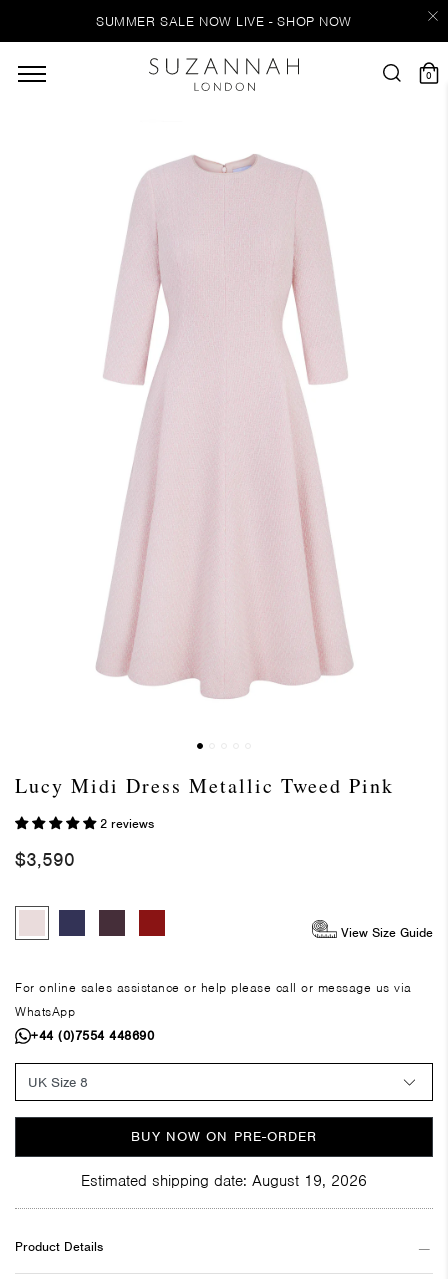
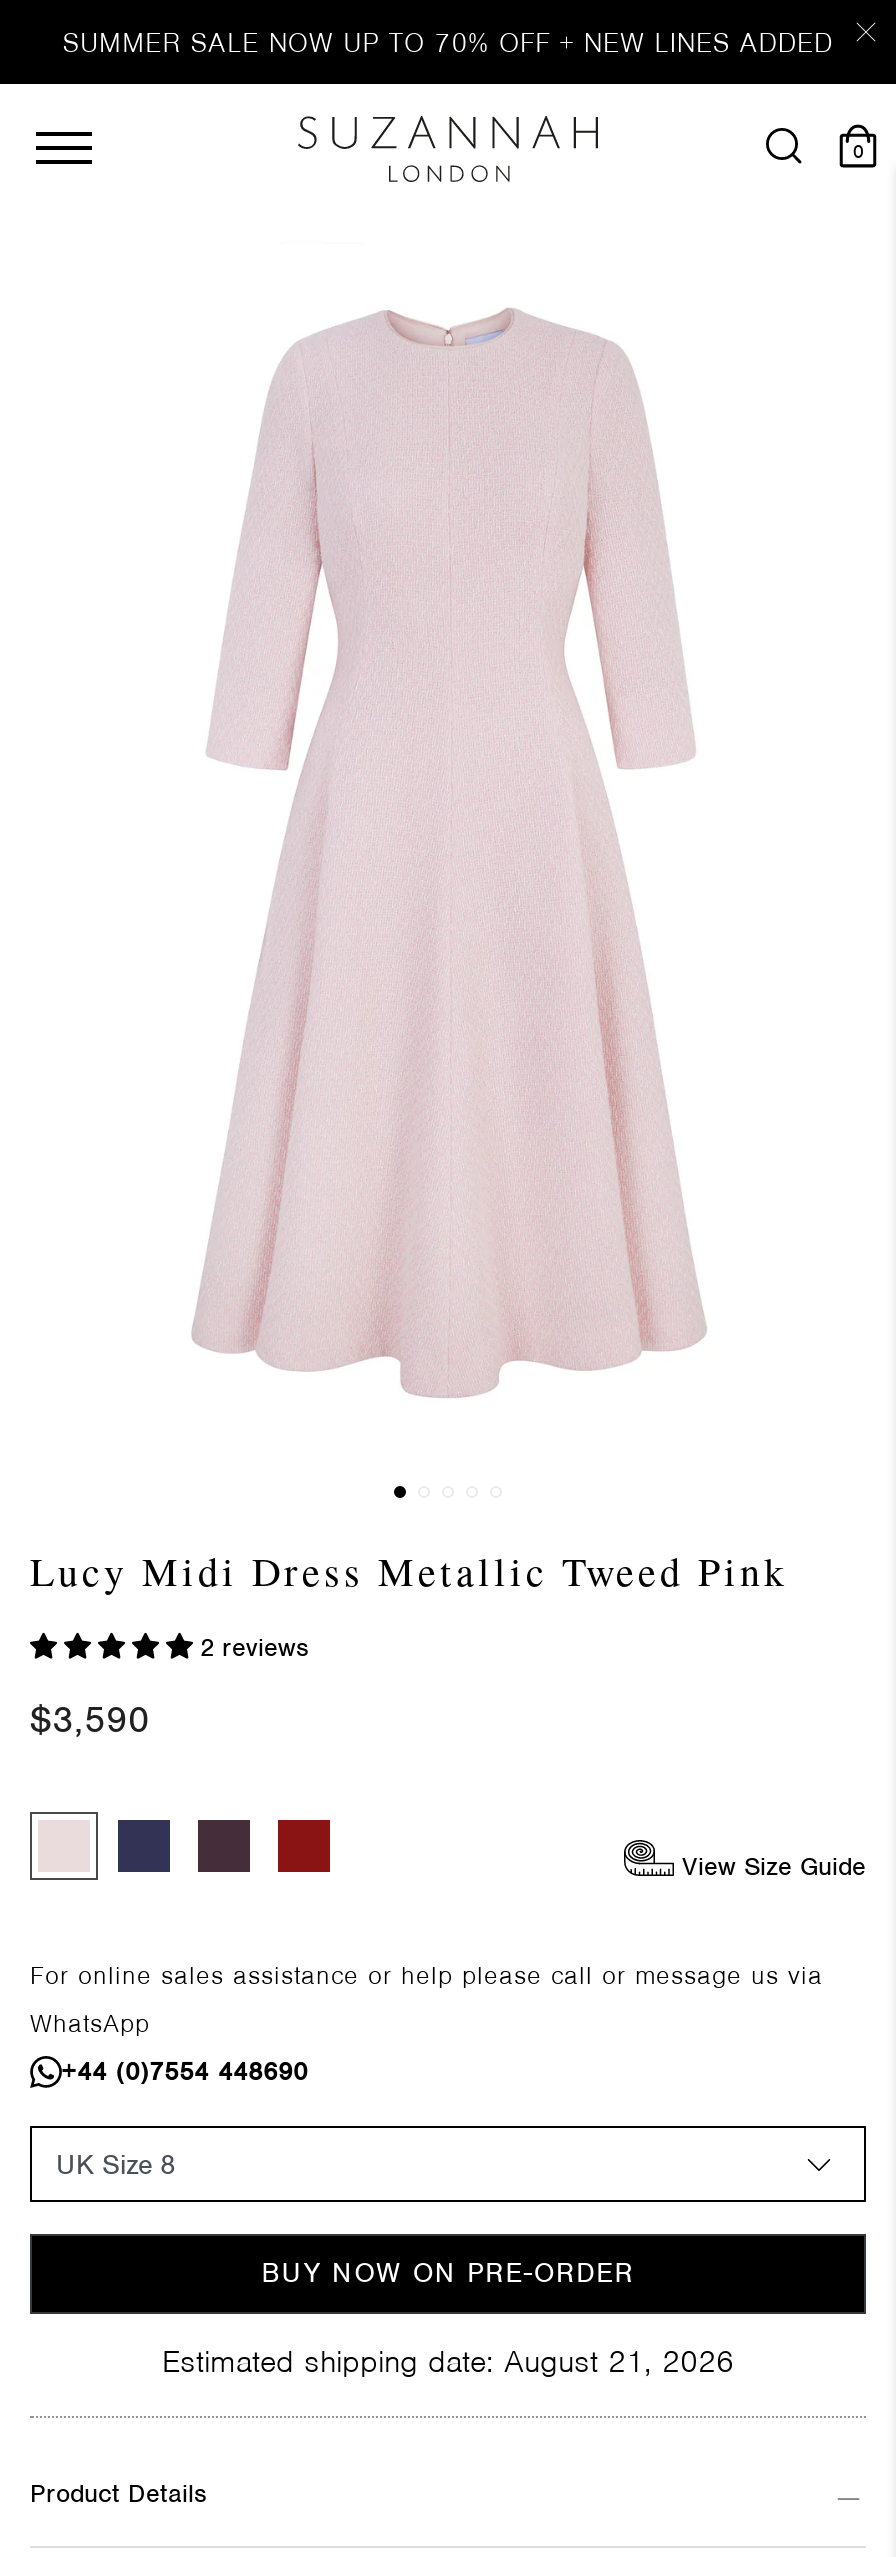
[96,13,352,30] SUMMER SALE NOW LIVE - SHOP NOW -> [63,26,833,60] SUMMER SALE NOW UP TO 70% OFF + NEW LINES ADDED
[81,1171,367,1191] Estimated shipping date: August 19, 2026 -> [162,2342,734,2382] Estimated shipping date: August 21, 2026

